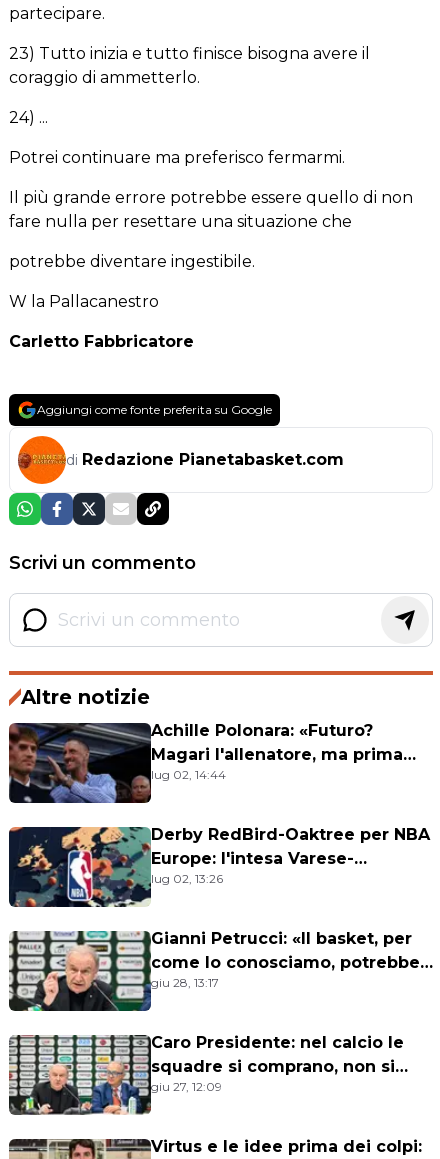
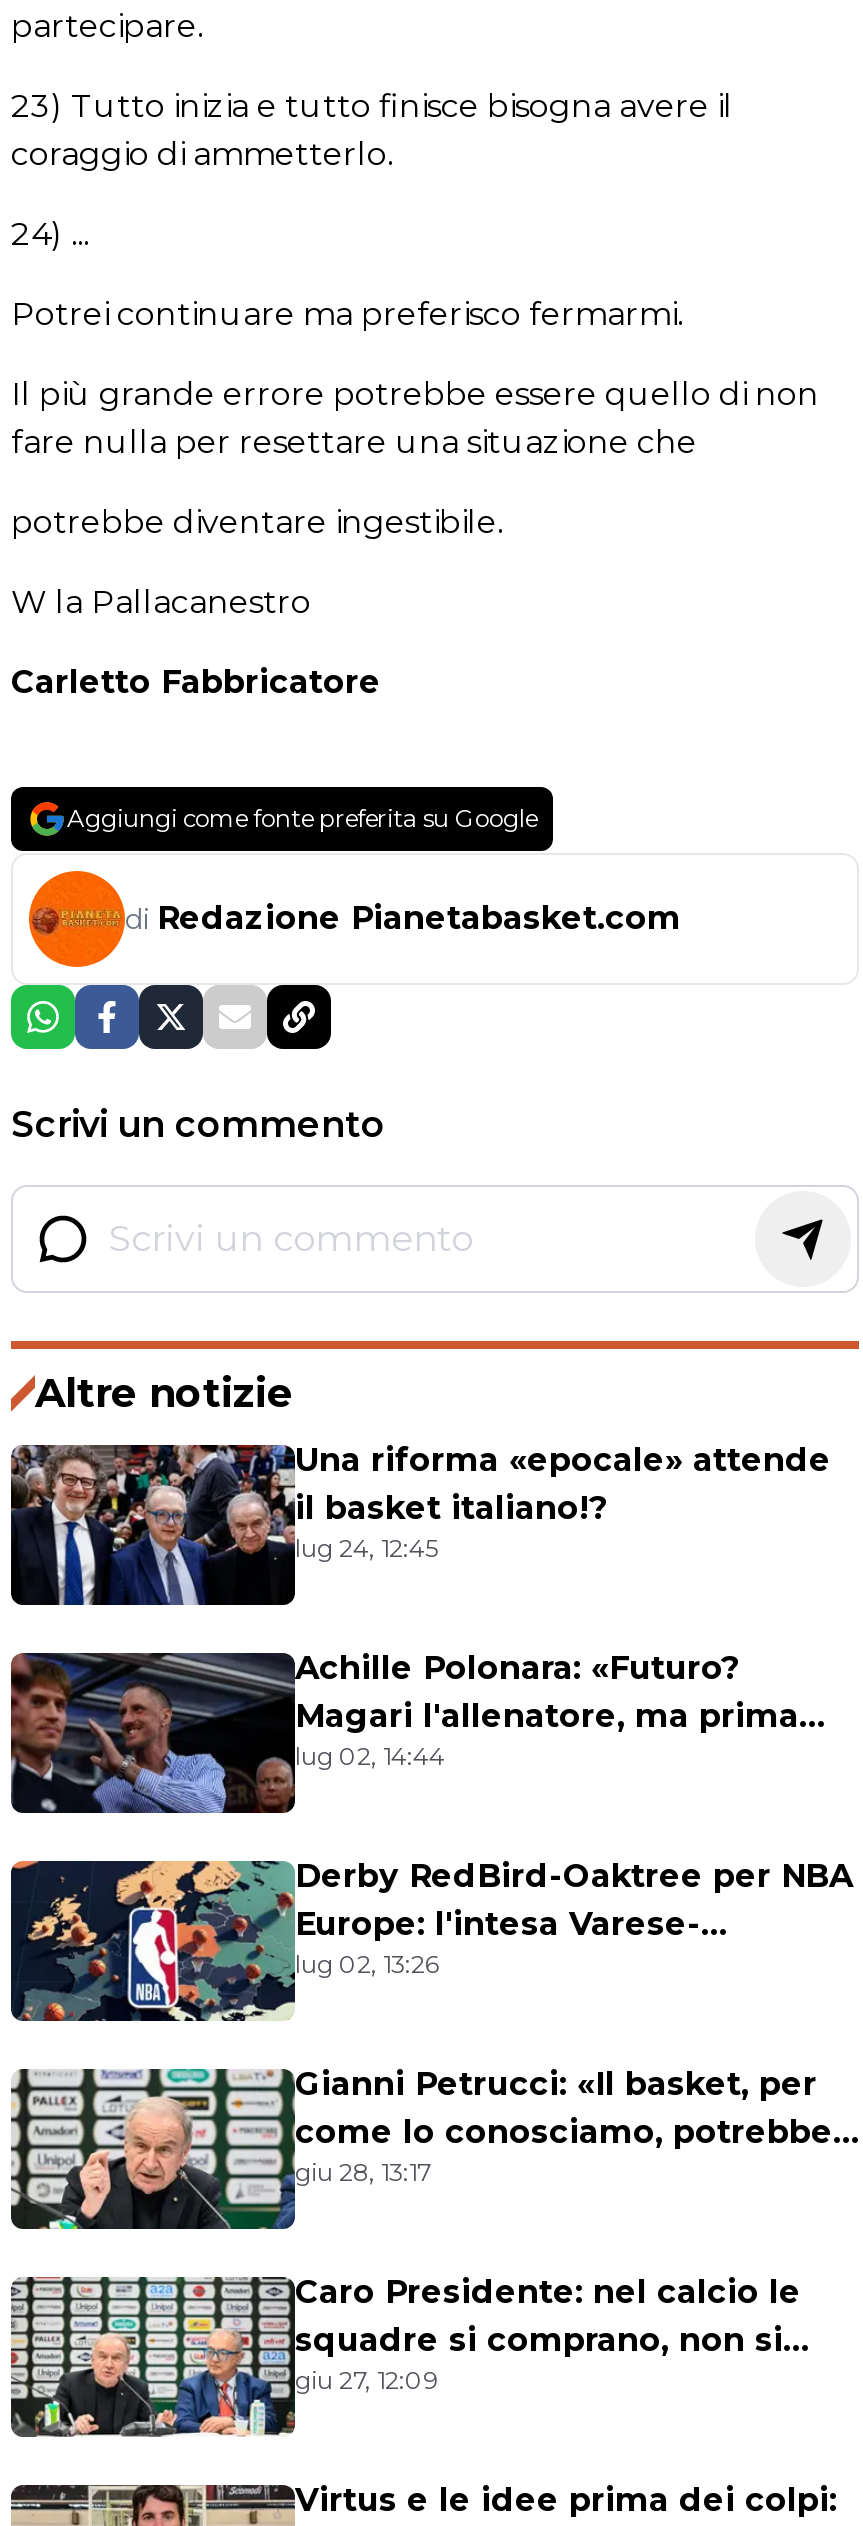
none -> [9,1441,831,1608] [image] | Una riforma «epocale» attende | il basket italiano!? | lug 24, 12:45

